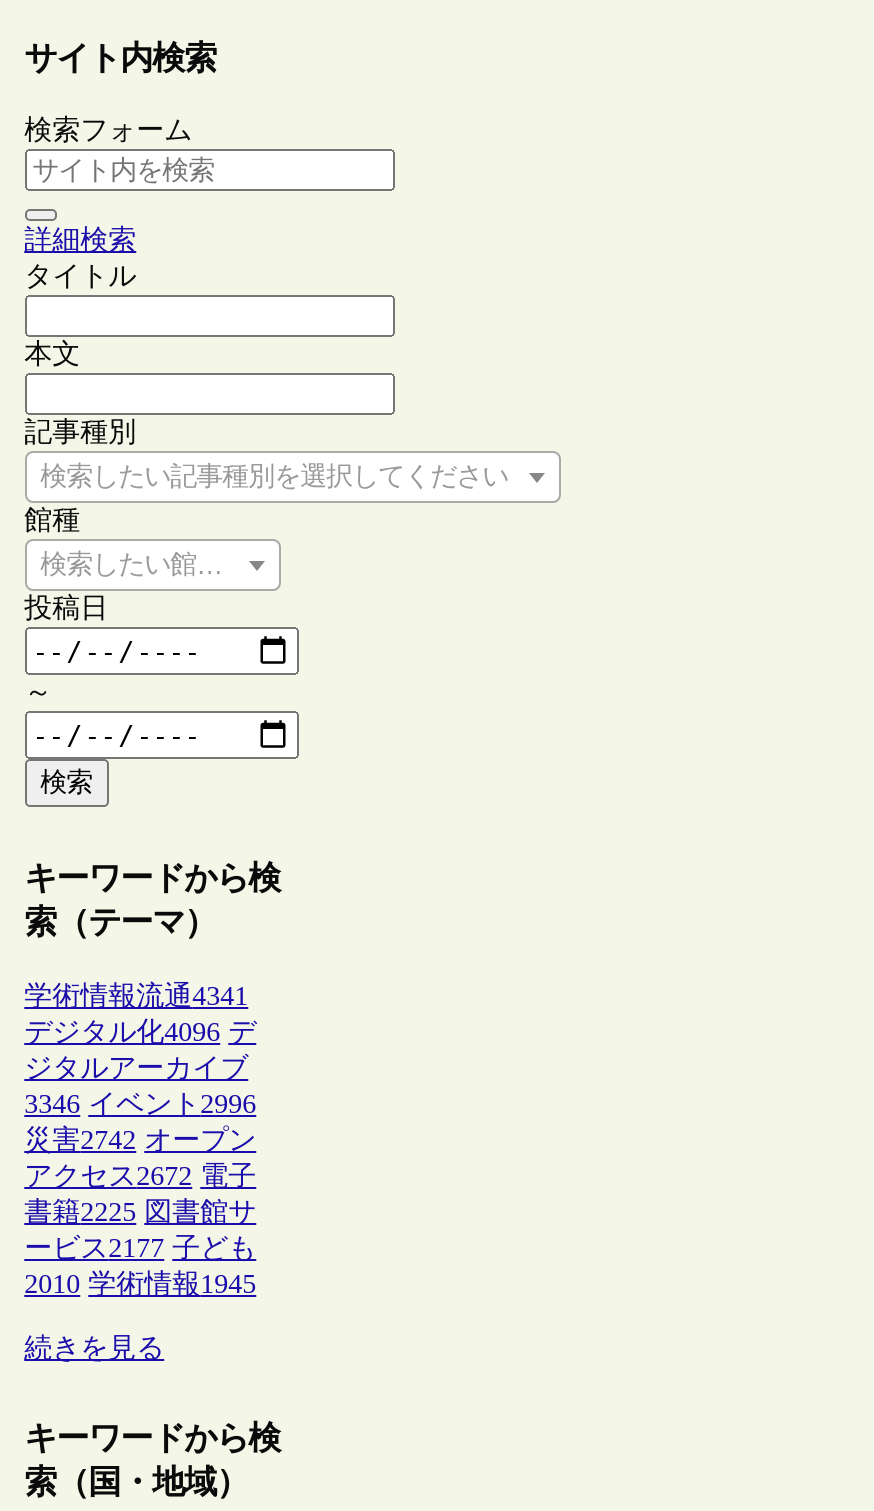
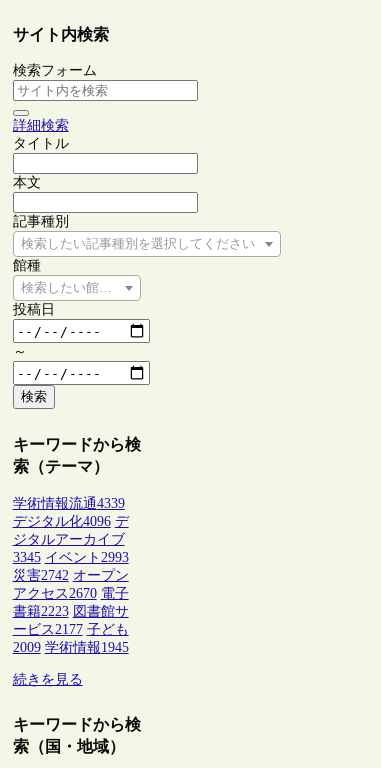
[24,981,248,1011] 学術情報流通4341 -> [13,496,125,511] 学術情報流通4339
[24,1089,256,1119] 3346 イベント2996 -> [13,550,129,565] 3345 イベント2993
[24,1161,256,1191] アクセス2672 電子 -> [13,586,129,601] アクセス2670 電子
[24,1197,256,1227] 書籍2225 図書館サ -> [13,604,129,619] 書籍2223 図書館サ
[24,1269,256,1299] 2010 学術情報1945 -> [13,640,129,655] 2009 学術情報1945

